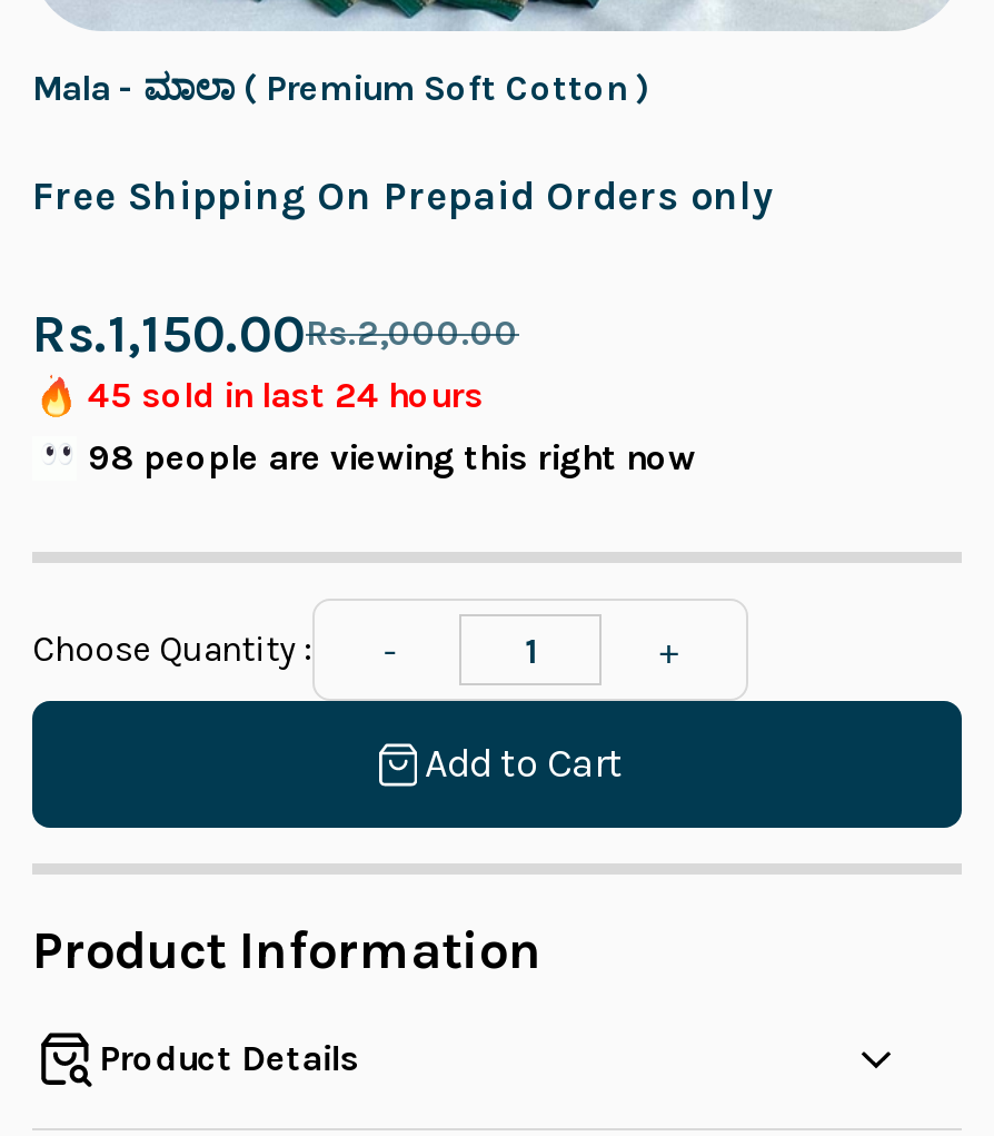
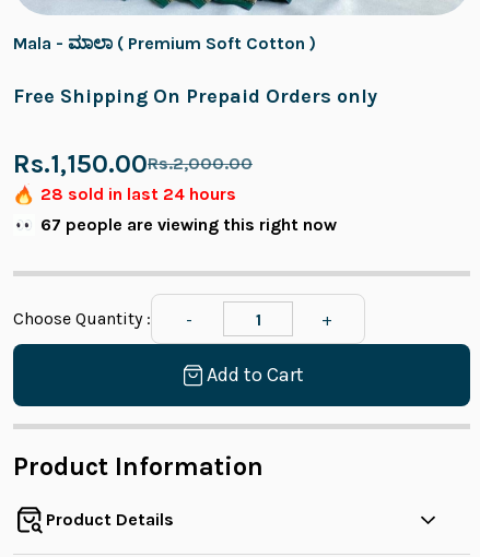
[88,375,484,417] 45 sold in last 24 hours -> [40,184,236,205] 28 sold in last 24 hours
[88,437,695,479] 98 people are viewing this right now -> [40,214,337,235] 67 people are viewing this right now

